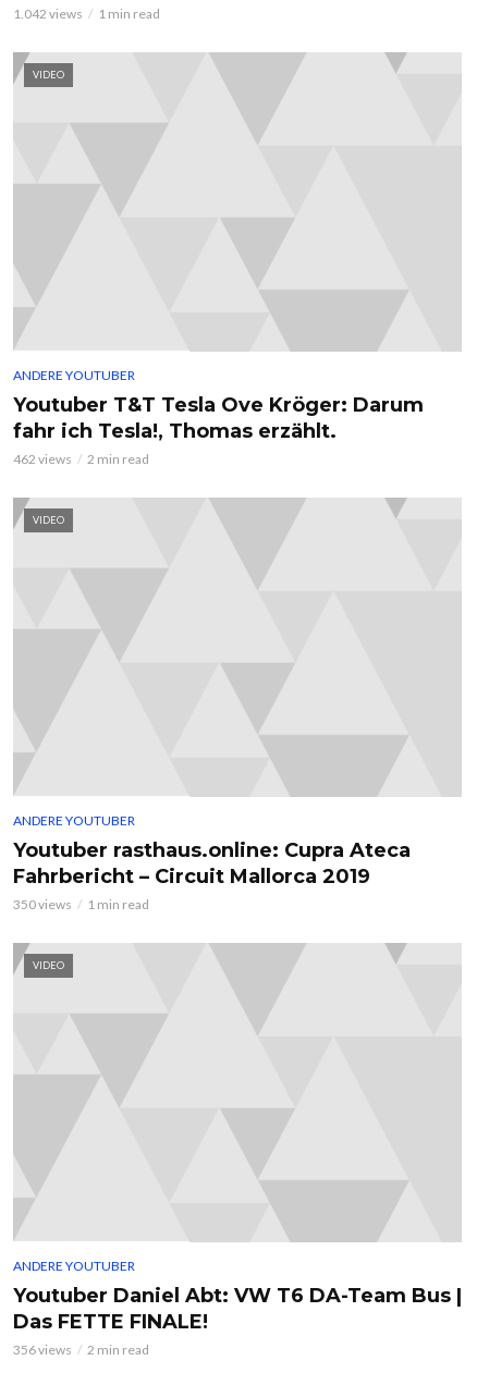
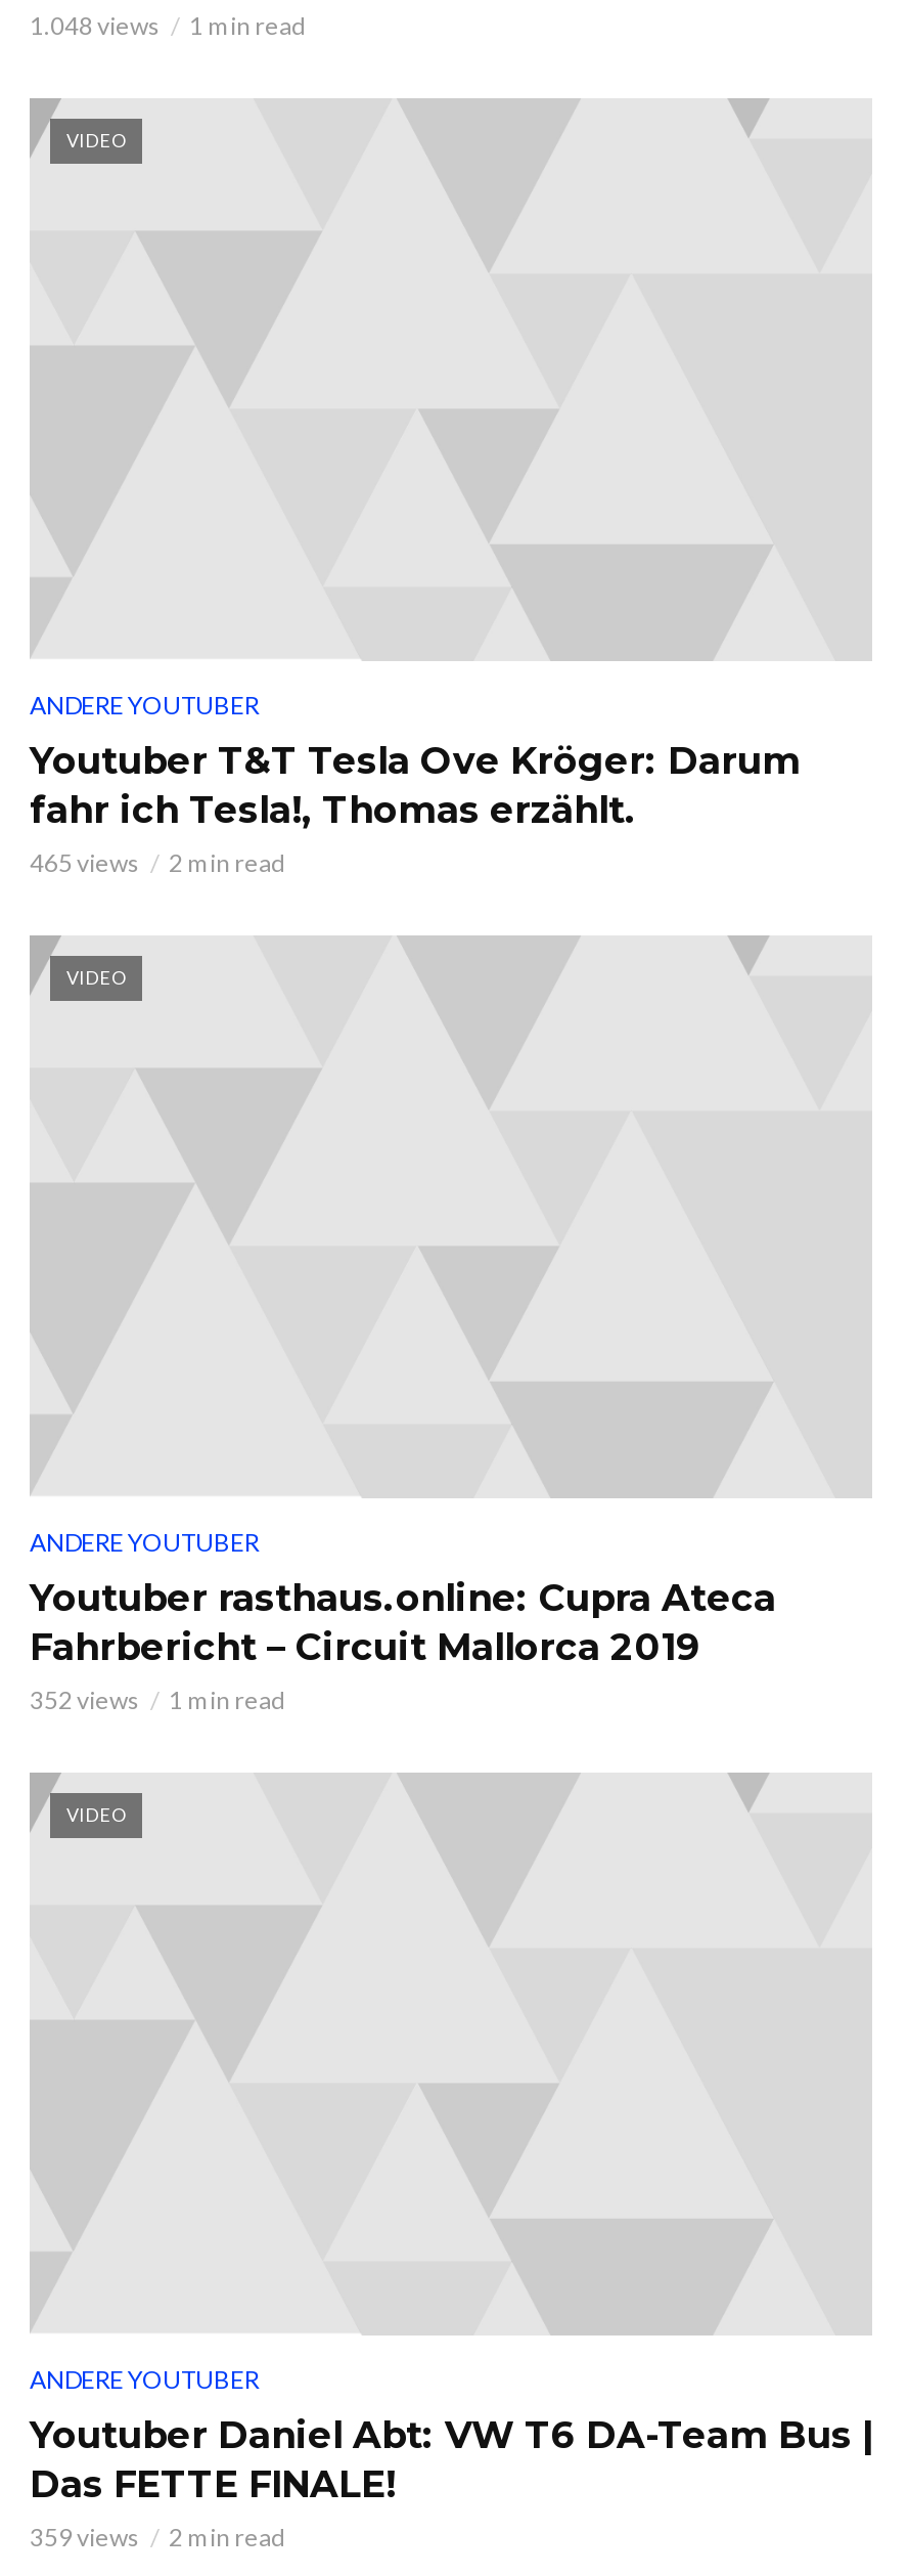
[13,6,160,22] 1.042 views 1 min read -> [30,10,306,41] 1.048 views 1 min read
[13,451,149,467] 462 views 2 min read -> [30,848,285,879] 465 views 2 min read
[13,896,149,913] 350 views 1 min read -> [30,1685,285,1716] 352 views 1 min read
[13,1342,149,1358] 356 views 2 min read -> [30,2523,285,2553] 359 views 2 min read

